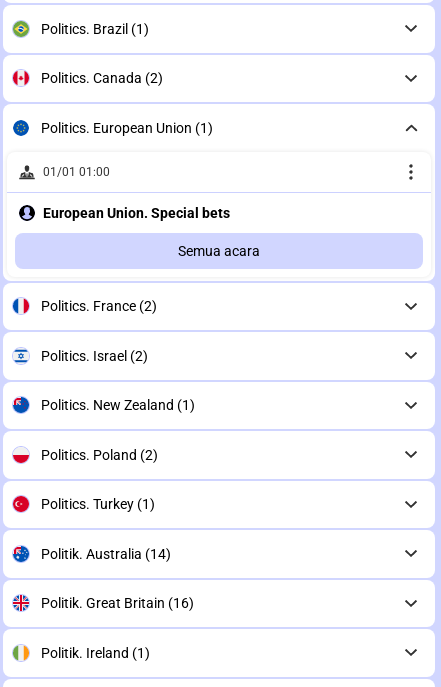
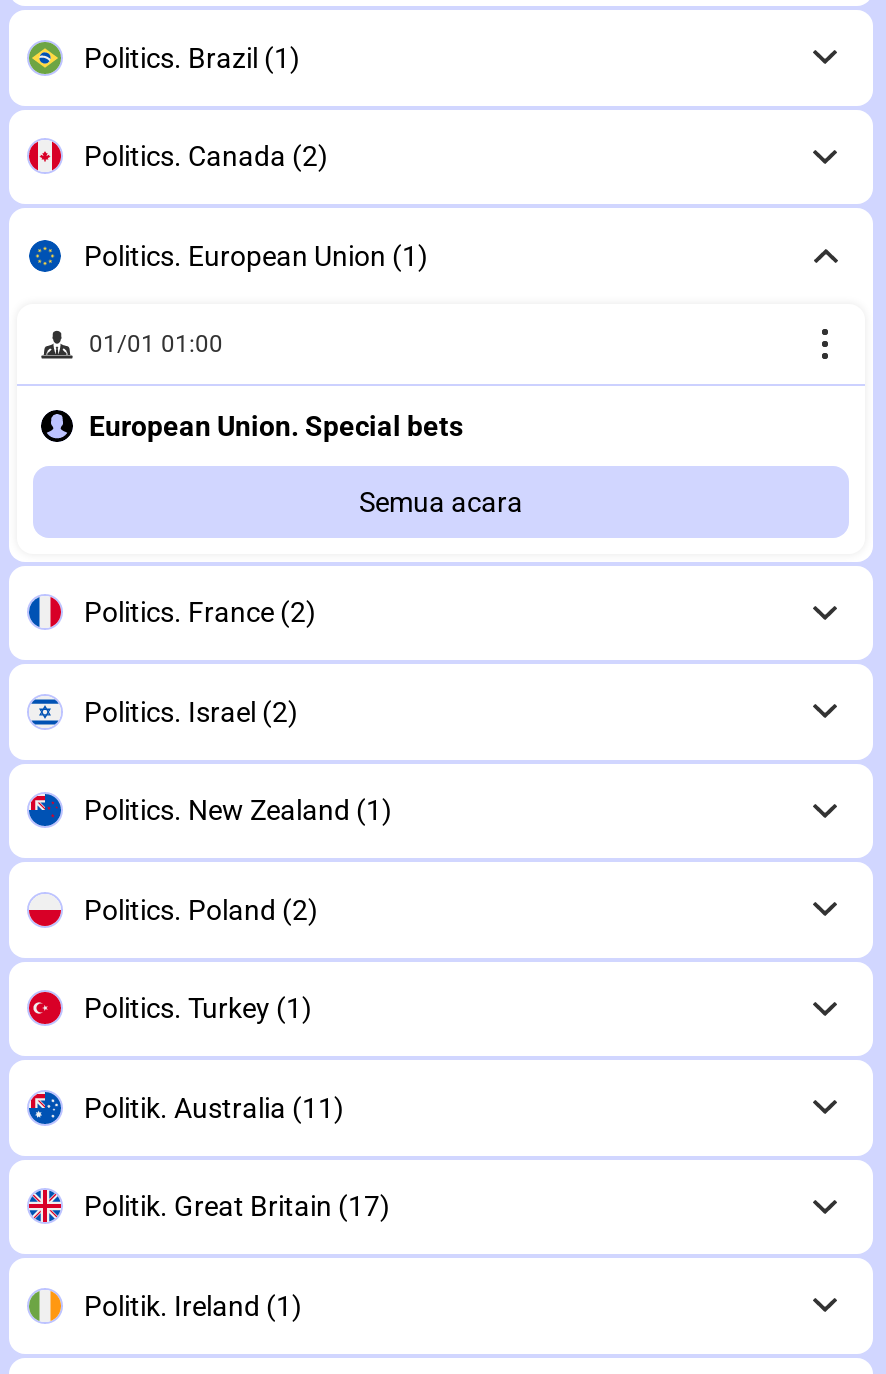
[40,546,170,562] Politik. Australia (14) -> [84,1092,344,1124] Politik. Australia (11)
[40,595,193,611] Politik. Great Britain (16) -> [84,1190,390,1222] Politik. Great Britain (17)

